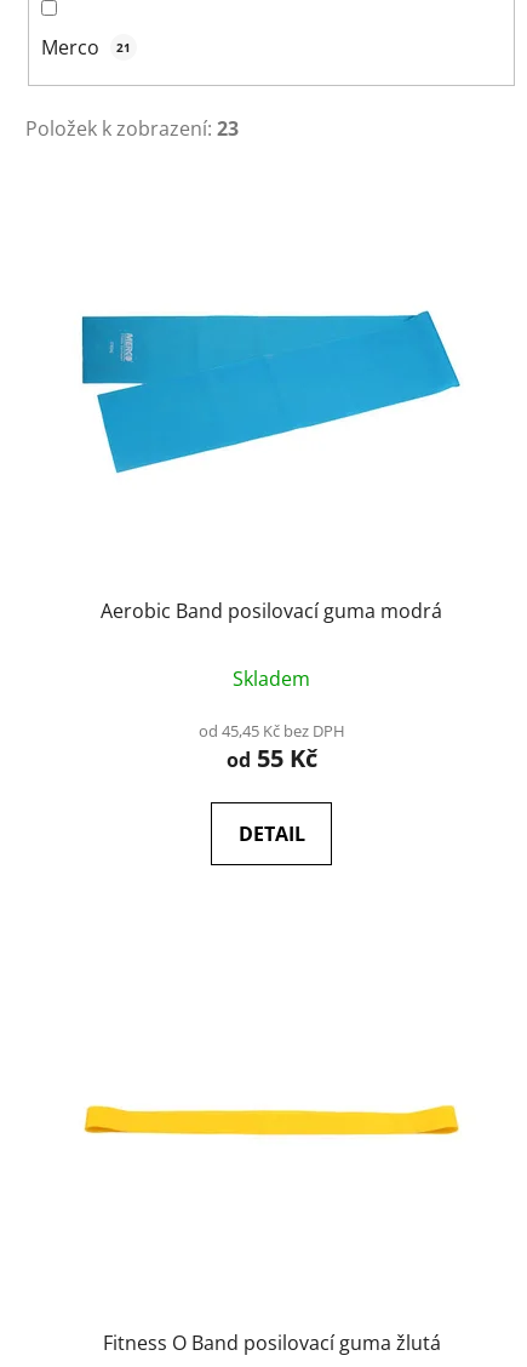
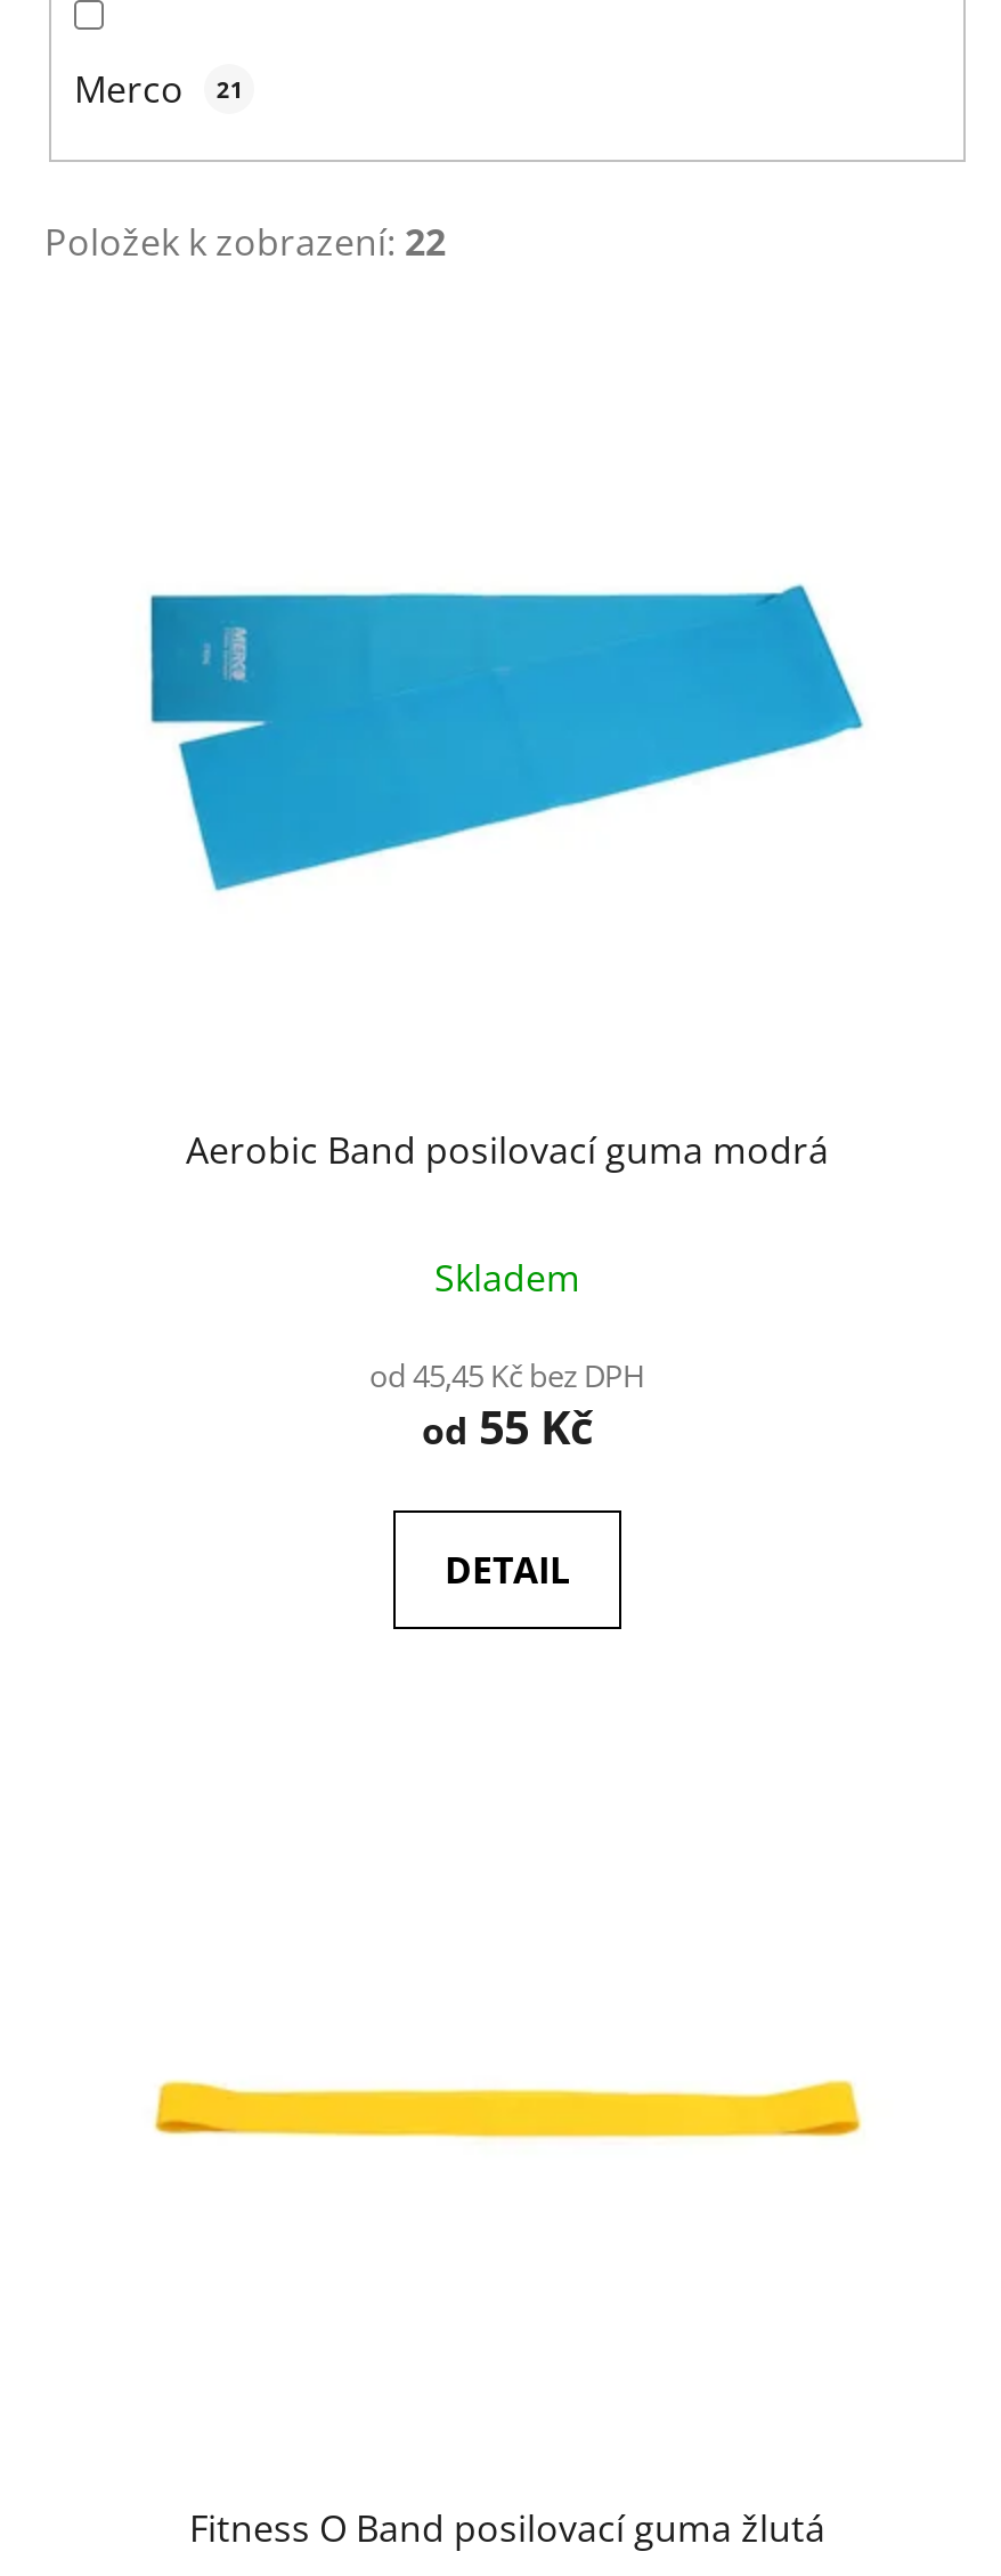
[25,115,239,141] Položek k zobrazení: 23 -> [44,216,446,266] Položek k zobrazení: 22

